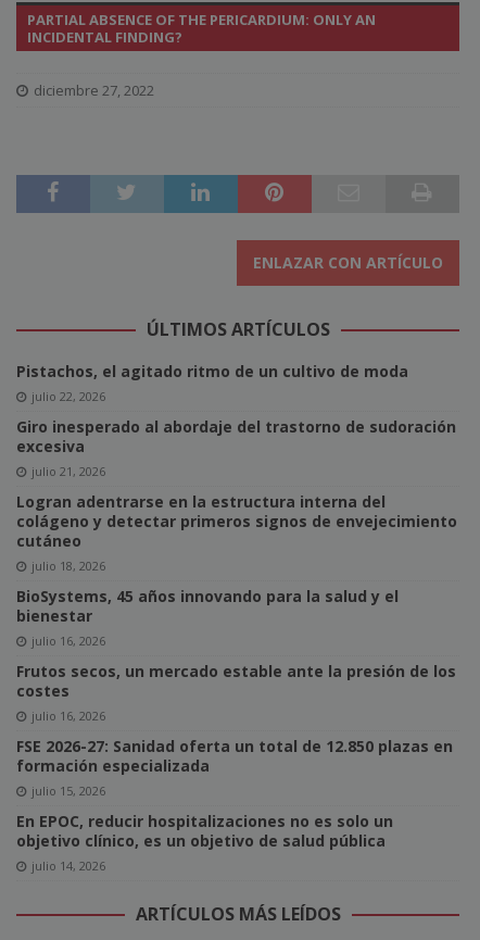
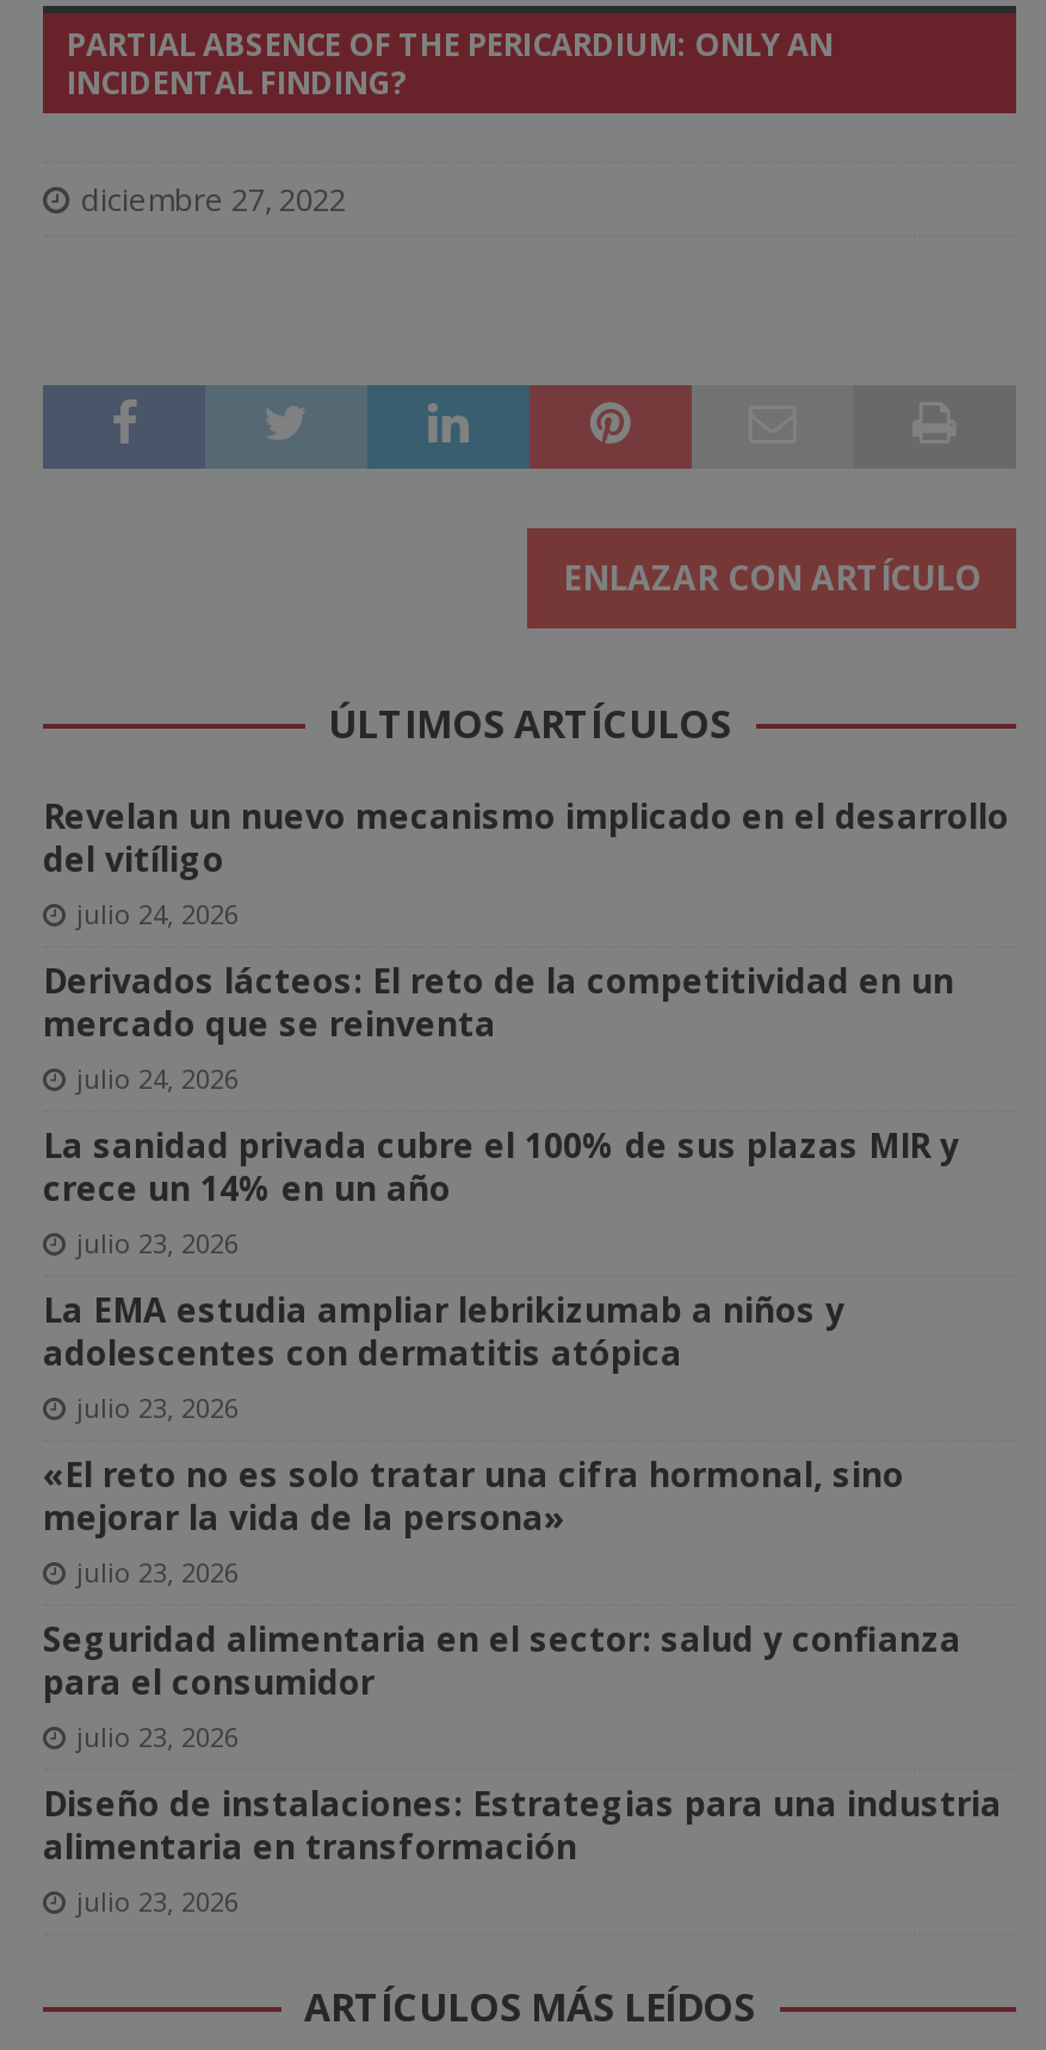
[16,361,408,405] Pistachos, el agitado ritmo de un cultivo de moda | julio 22, 2026 -> [43,793,1009,931] Revelan un nuevo mecanismo implicado en el desarrollo | del vitíligo | julio 24, 2026
[16,417,456,480] Giro inesperado al abordaje del trastorno de sudoración | excesiva | julio 21, 2026 -> [43,957,954,1096] Derivados lácteos: El reto de la competitividad en un | mercado que se reinventa | julio 24, 2026
[16,492,457,574] Logran adentrarse en la estructura interna del | colágeno y detectar primeros signos de envejecimiento | cutáneo | julio 18, 2026 -> [43,1122,959,1260] La sanidad privada cubre el 100% de sus plazas MIR y | crece un 14% en un año | julio 23, 2026
[16,586,399,649] BioSystems, 45 años innovando para la salud y el | bienestar | julio 16, 2026 -> [43,1287,844,1425] La EMA estudia ampliar lebrikizumab a niños y | adolescentes con dermatitis atópica | julio 23, 2026
[16,661,456,724] Frutos secos, un mercado estable ante la presión de los | costes | julio 16, 2026 -> [43,1451,904,1589] «El reto no es solo tratar una cifra hormonal, sino | mejorar la vida de la persona» | julio 23, 2026
[16,736,453,799] FSE 2026-27: Sanidad oferta un total de 12.850 plazas en | formación especializada | julio 15, 2026 -> [43,1616,961,1754] Seguridad alimentaria en el sector: salud y confianza | para el consumidor | julio 23, 2026
[16,811,393,874] En EPOC, reducir hospitalizaciones no es solo un | objetivo clínico, es un objetivo de salud pública | julio 14, 2026 -> [43,1780,1002,1919] Diseño de instalaciones: Estrategias para una industria | alimentaria en transformación | julio 23, 2026

